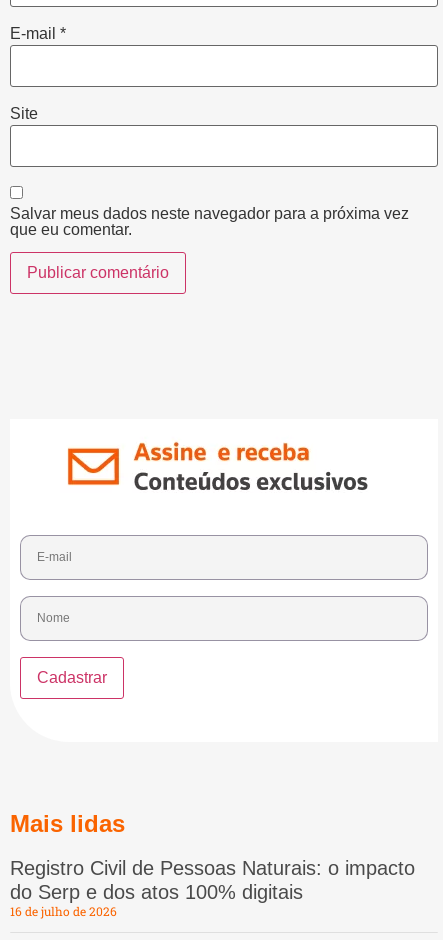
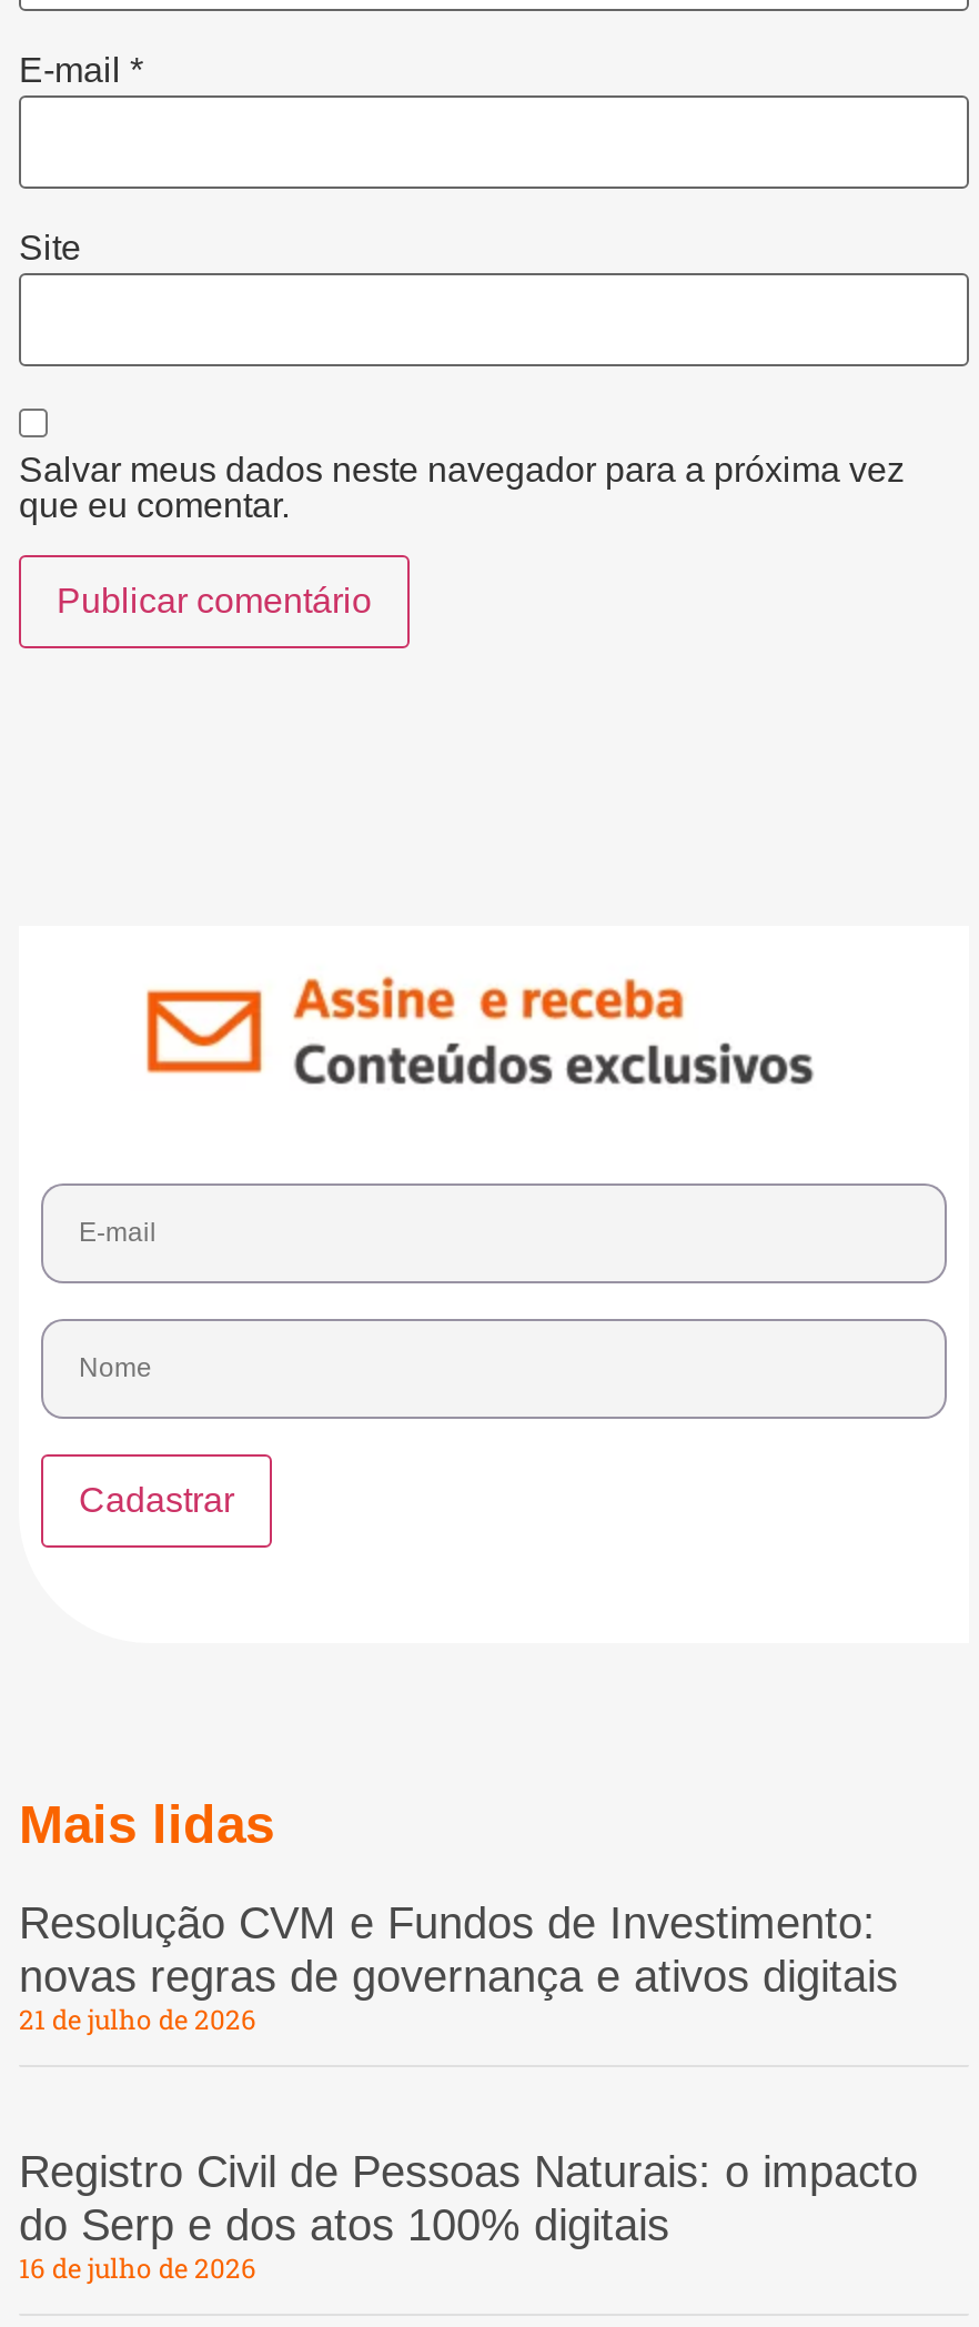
none -> [19,1897,898,2035] Resolução CVM e Fundos de Investimento: | novas regras de governança e ativos digitais | 21 de julho de 2026

